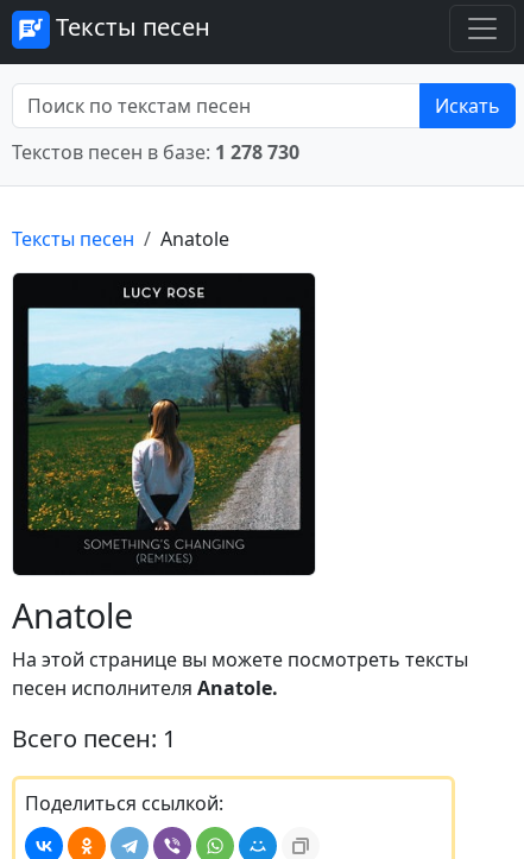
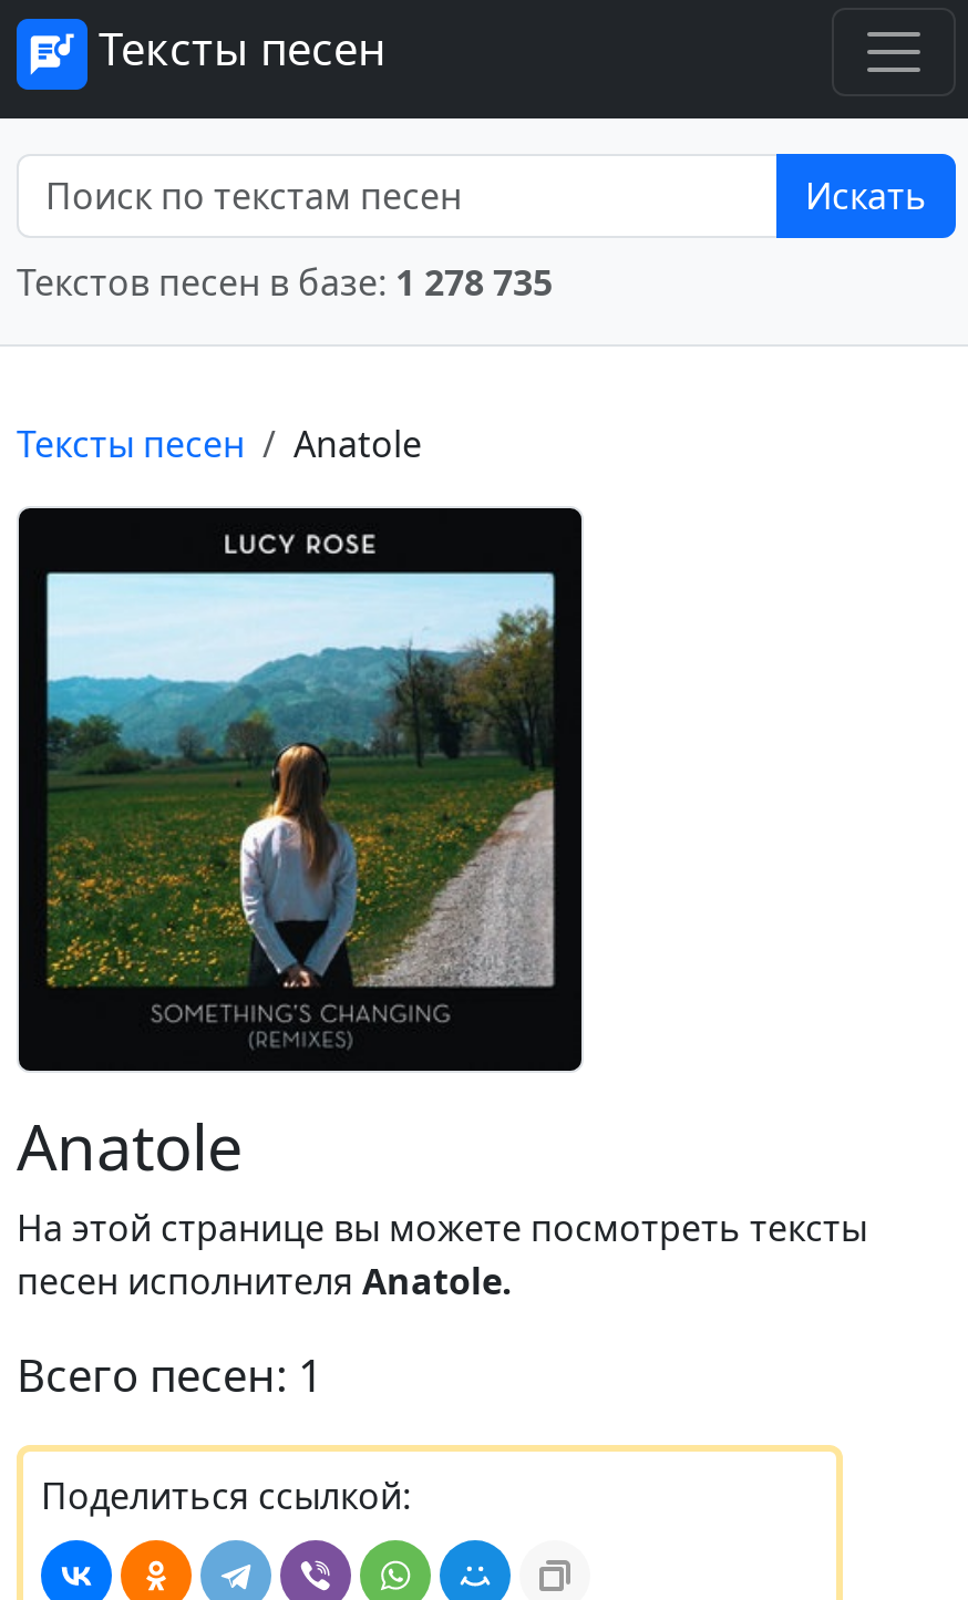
[12,139,299,165] Текстов песен в базе: 1 278 730 -> [17,257,553,306] Текстов песен в базе: 1 278 735

